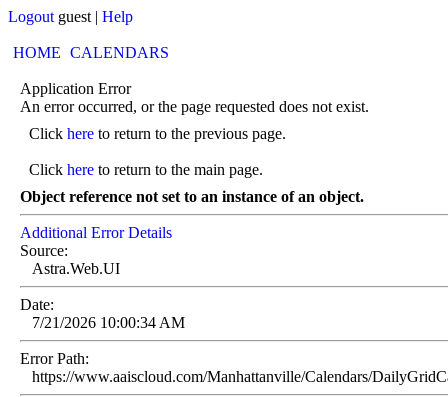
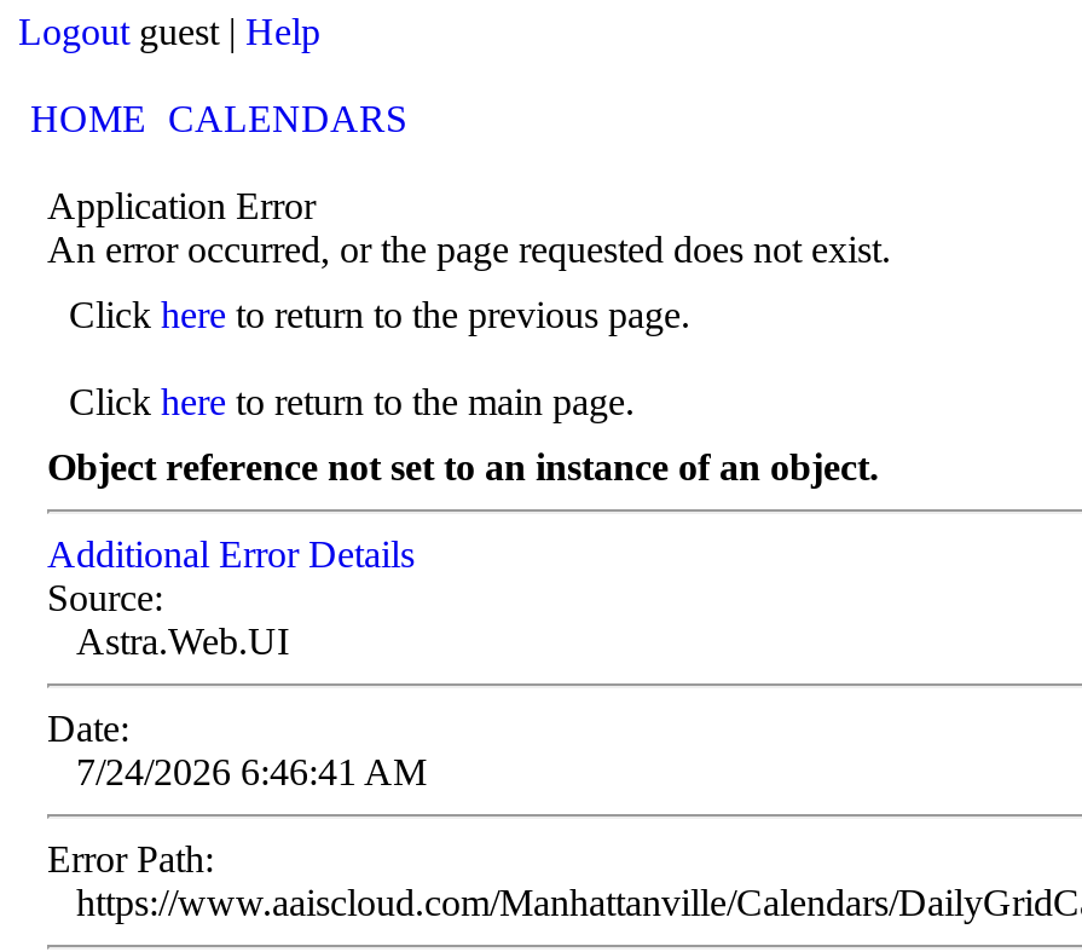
[32,314,185,331] 7/21/2026 10:00:34 AM -> [76,751,427,792] 7/24/2026 6:46:41 AM

